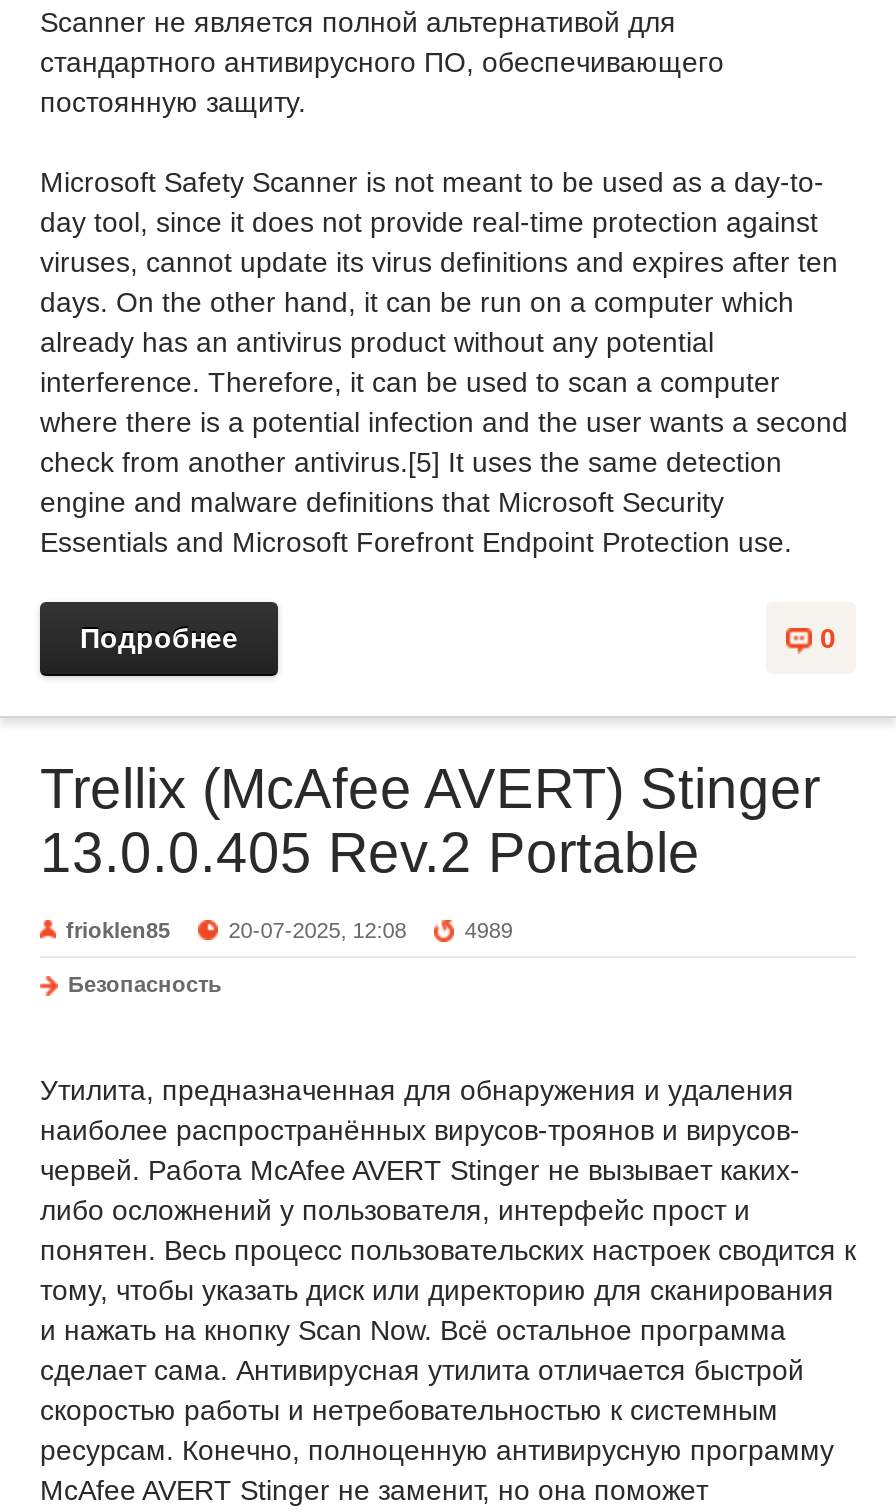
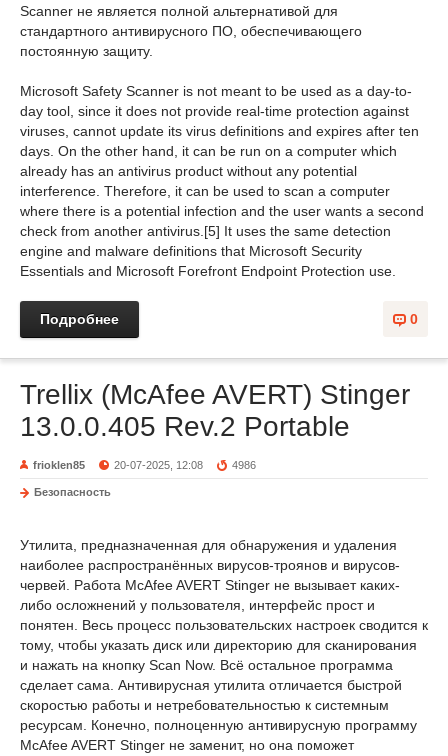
[465,918,513,942] 4989 -> [232,459,256,471] 4986

